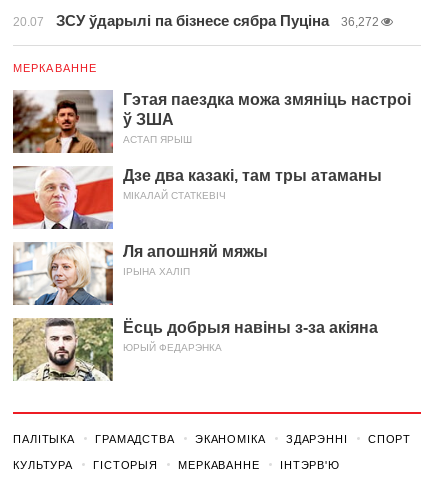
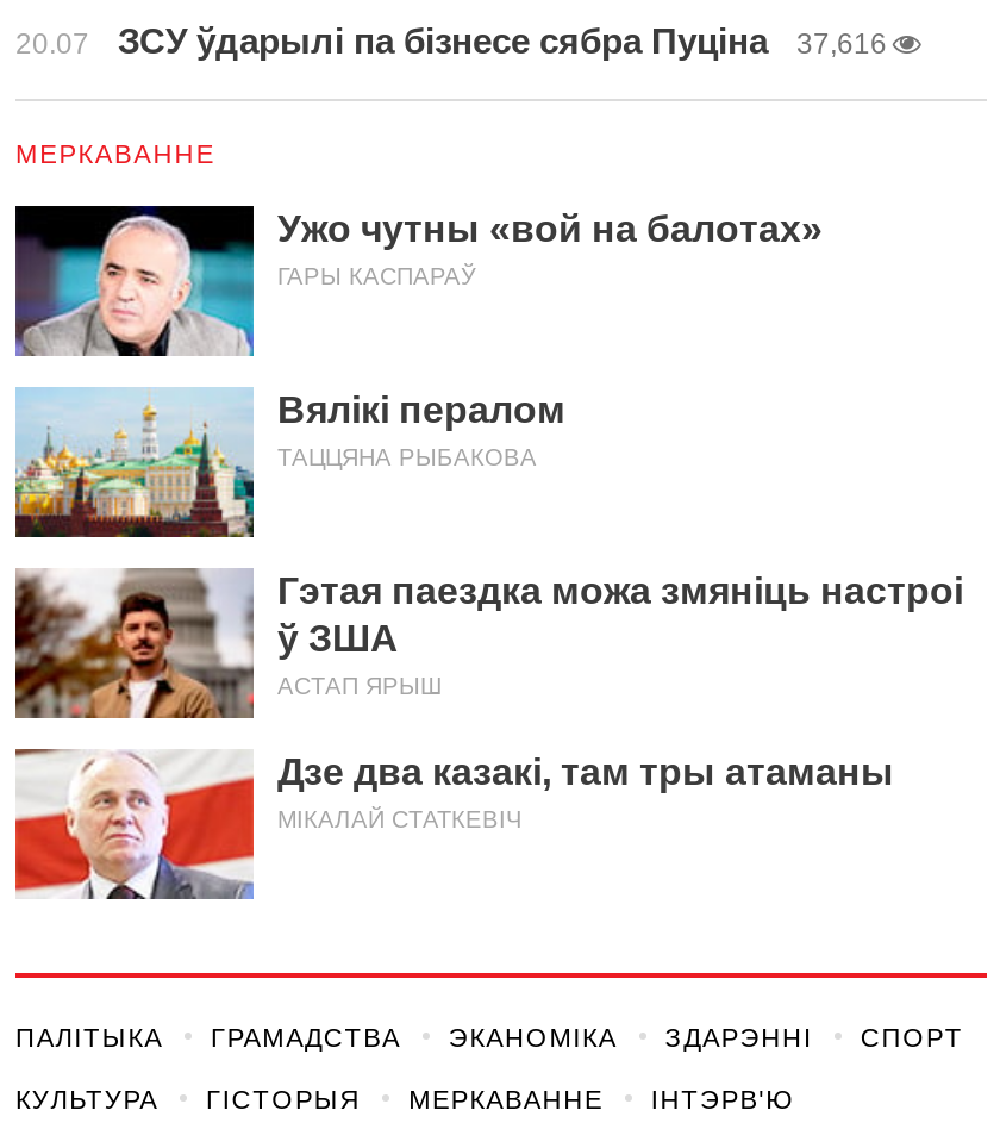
[13,12,379,29] 20.07 ЗСУ ўдарылі па бізнесе сябра Пуціна 36,272 -> [15,20,887,61] 20.07 ЗСУ ўдарылі па бізнесе сябра Пуціна 37,616
none -> [13,204,823,470] [image] | Ужо чутны «вой на балотах» | ГАРЫ КАСПАРАЎ | Вялікі пералом | ТАЦЦЯНА РЫБАКОВА
none -> [13,387,256,539] [image]
moved [11,89,411,201] -> [11,566,963,832]: [image] | Гэтая паездка можа змяніць настроі | ў ЗША | АСТАП ЯРЫШ | Дзе два казакі, там тры атаманы | МІКАЛАЙ СТАТКЕВІЧ
[12,241,378,353] [image] | Ля апошняй мяжы | ІРЫНА ХАЛІП | Ёсць добрыя навіны з-за акіяна | ЮРЫЙ ФЕДАРЭНКА -> none
[12,317,114,382] [image] -> none

